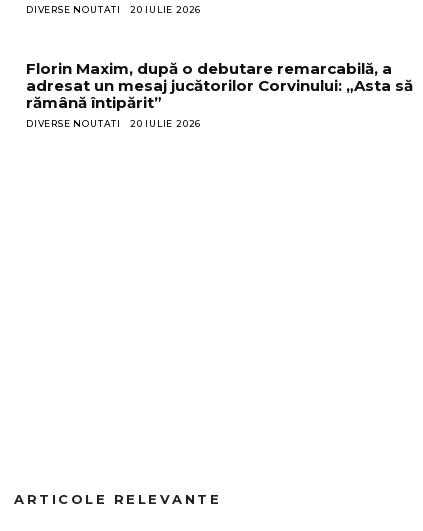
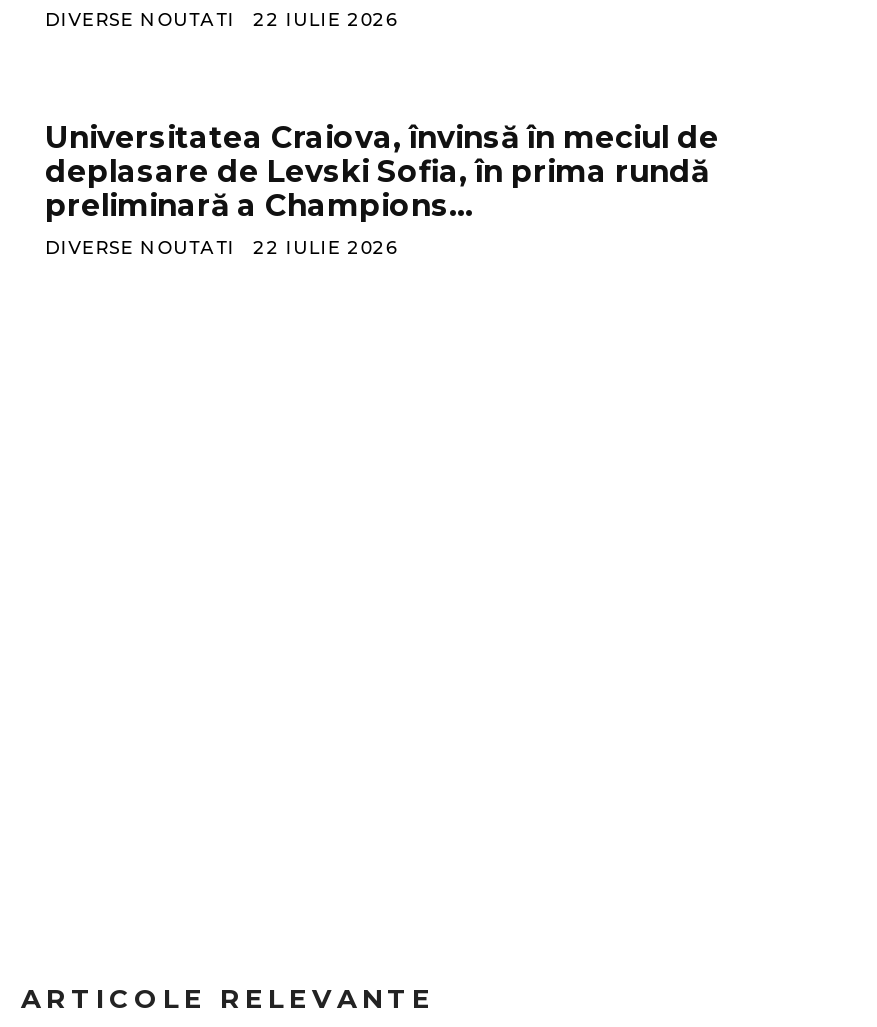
[26,4,201,15] DIVERSE NOUTATI 20 IULIE 2026 -> [45,8,397,30] DIVERSE NOUTATI 22 IULIE 2026
[26,59,413,112] Florin Maxim, după o debutare remarcabilă, a | adresat un mesaj jucătorilor Corvinului: „Asta să | rămână întipărit” -> [45,118,719,224] Universitatea Craiova, învinsă în meciul de | deplasare de Levski Sofia, în prima rundă | preliminară a Champions…
[26,118,201,129] DIVERSE NOUTATI 20 IULIE 2026 -> [45,236,397,258] DIVERSE NOUTATI 22 IULIE 2026

